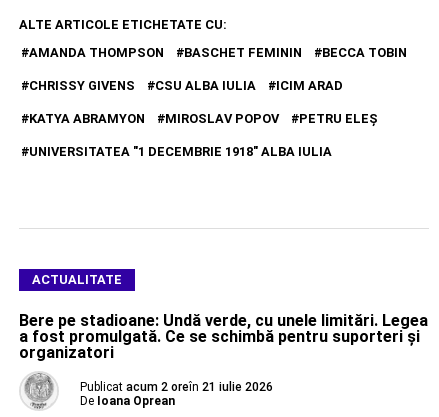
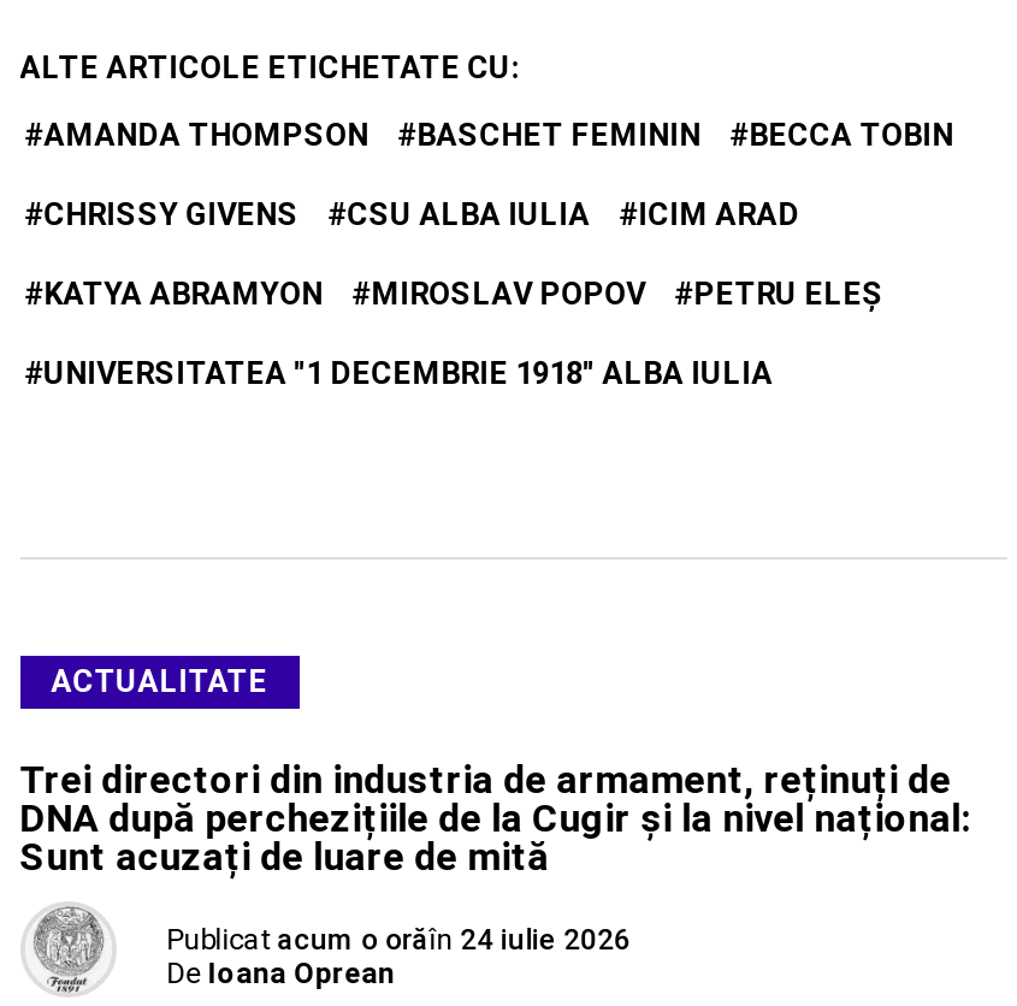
[19,310,428,361] Bere pe stadioane: Undă verde, cu unele limitări. Legea | a fost promulgată. Ce se schimbă pentru suporteri și | organizatori -> [20,756,971,878] Trei directori din industria de armament, reținuți de | DNA după perchezițiile de la Cugir și la nivel național: | Sunt acuzați de luare de mită
[80,379,273,393] Publicat acum 2 oreîn 21 iulie 2026 -> [167,922,631,955] Publicat acum o orăîn 24 iulie 2026

